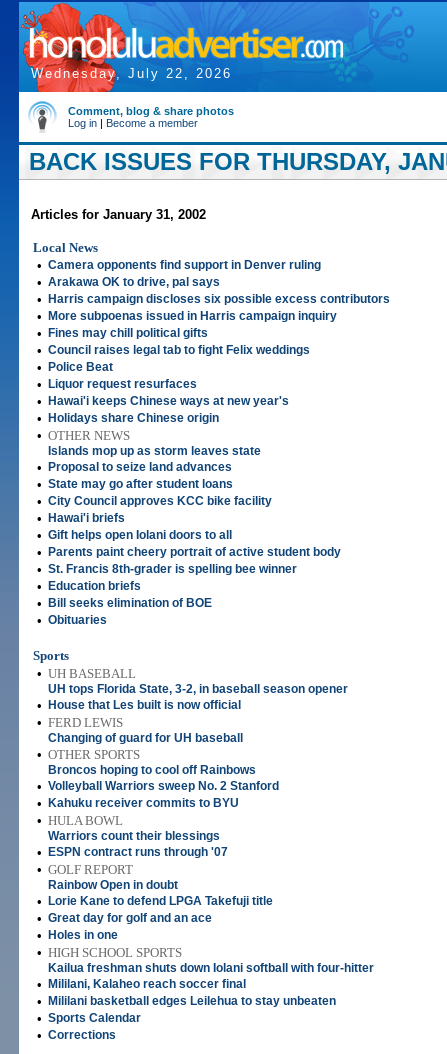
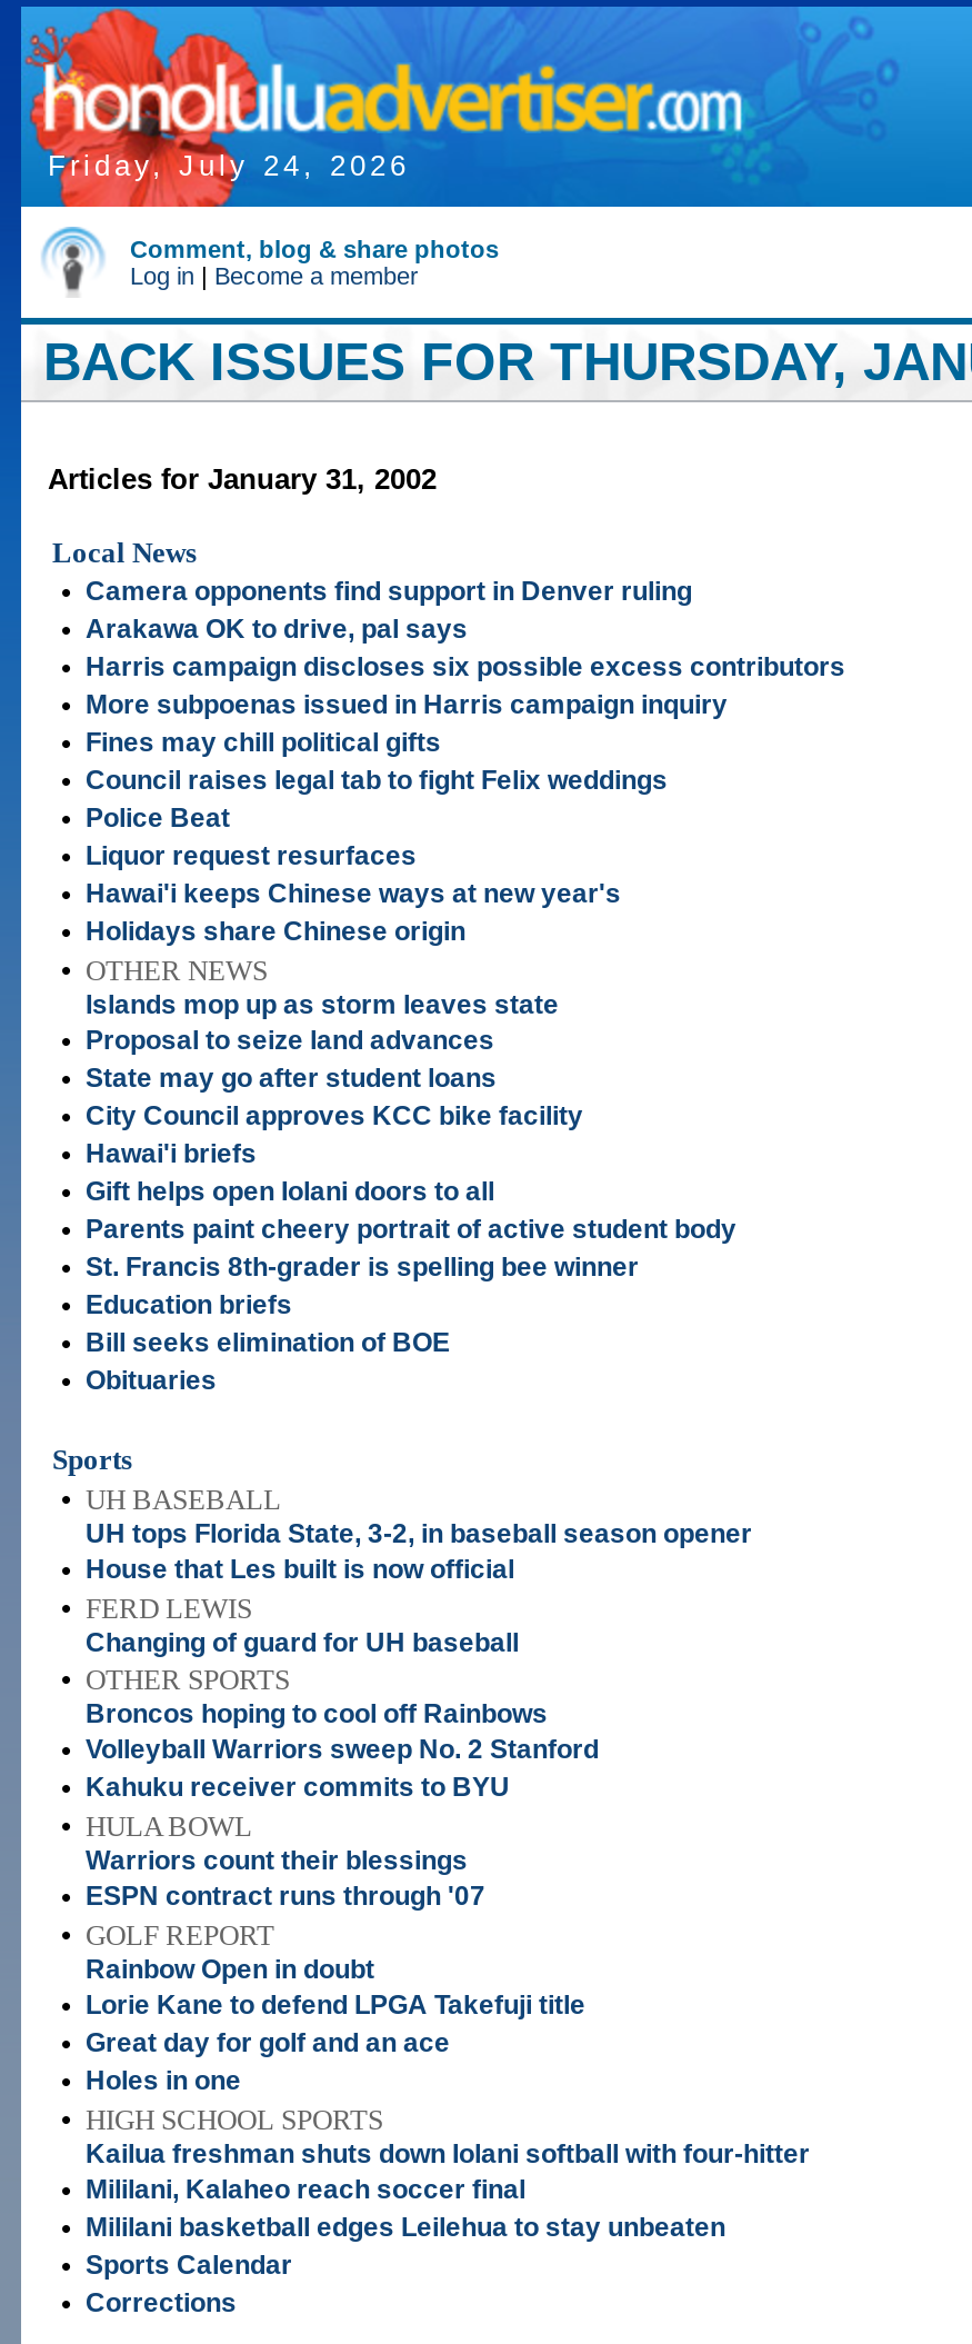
[31,66,232,81] Wednesday, July 22, 2026 -> [48,149,410,182] Friday, July 24, 2026

